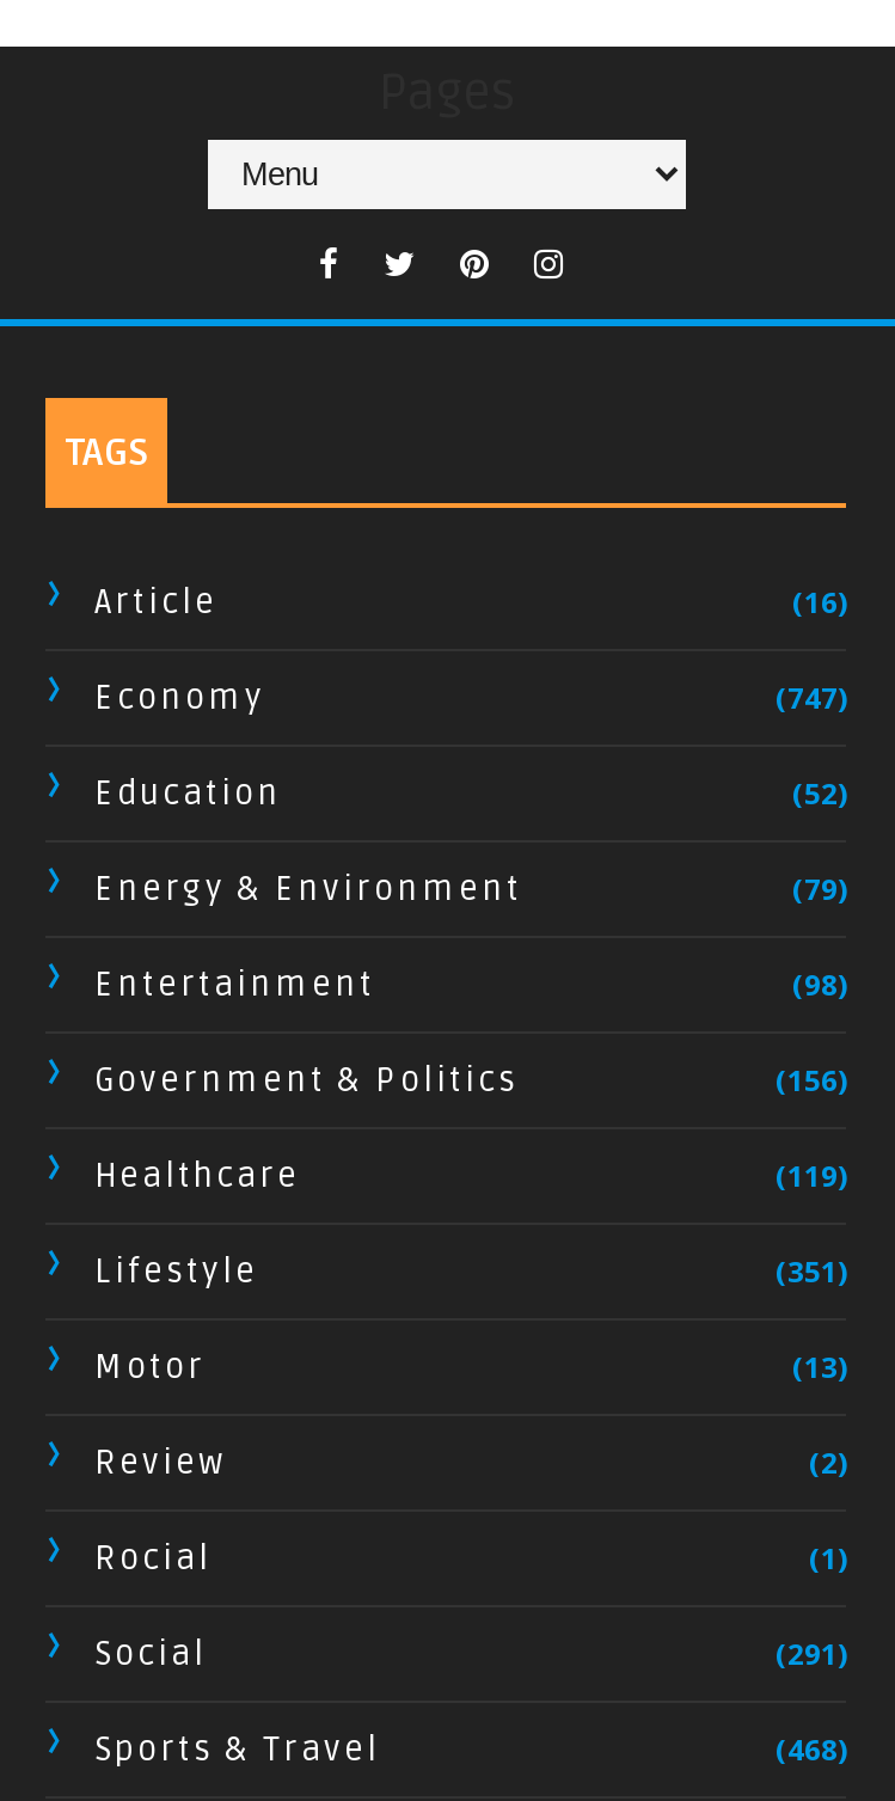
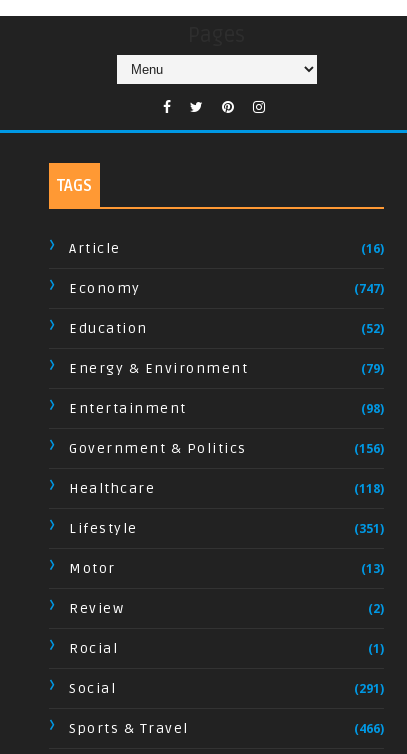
[776,1155,847,1196] (119) -> [354,480,384,497] (118)
[776,1729,847,1769] (468) -> [354,720,384,737] (466)

